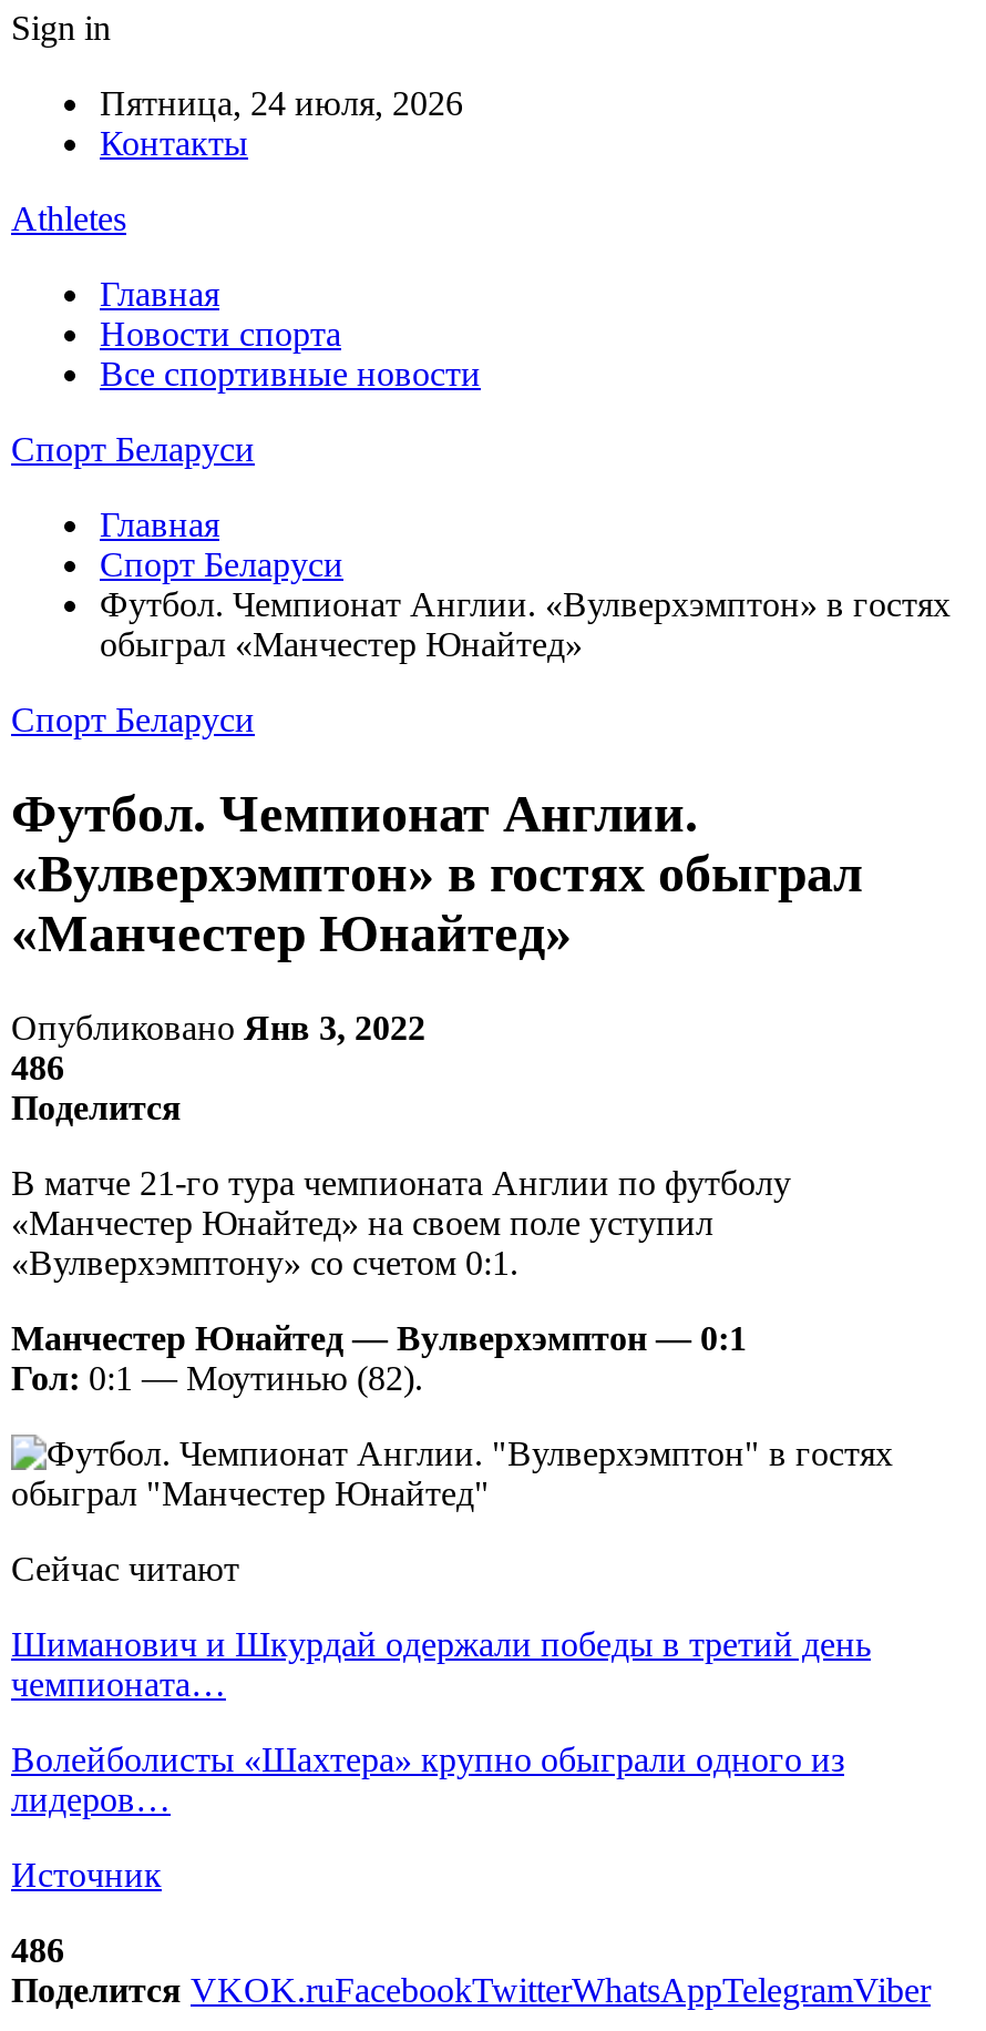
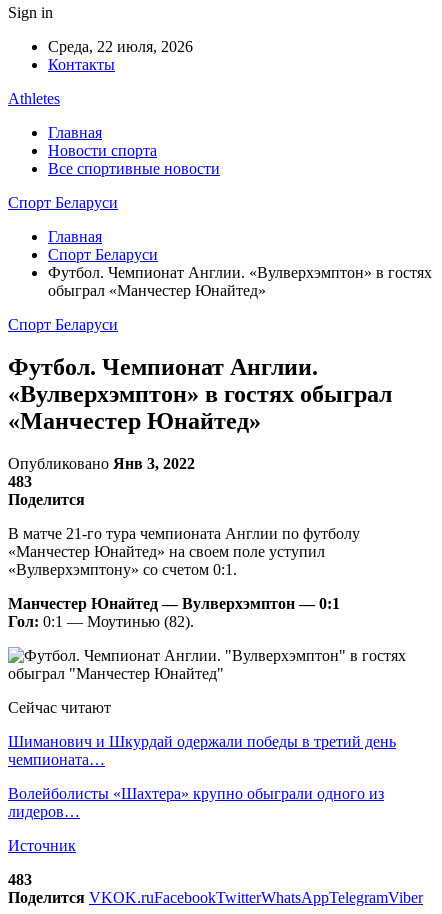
[100,84,463,122] Пятница, 24 июля, 2026 -> [48,38,193,55] Среда, 22 июля, 2026
[11,1048,64,1086] 486 -> [8,473,32,490] 483
[11,1931,64,1968] 486 -> [8,871,32,888] 483

